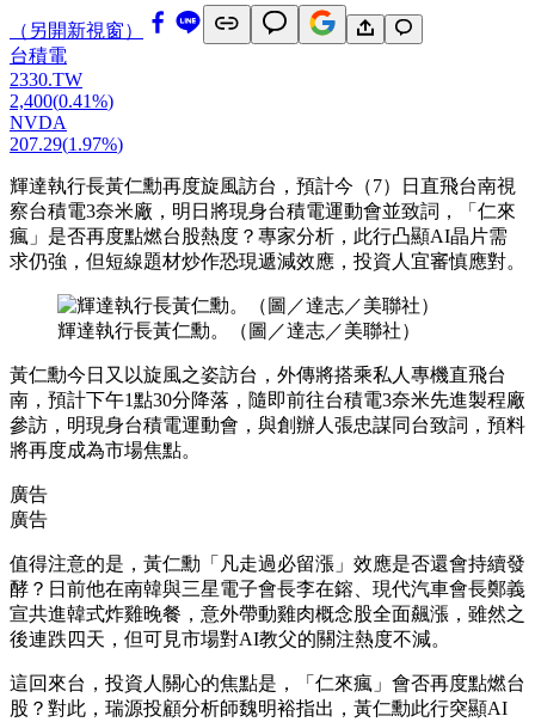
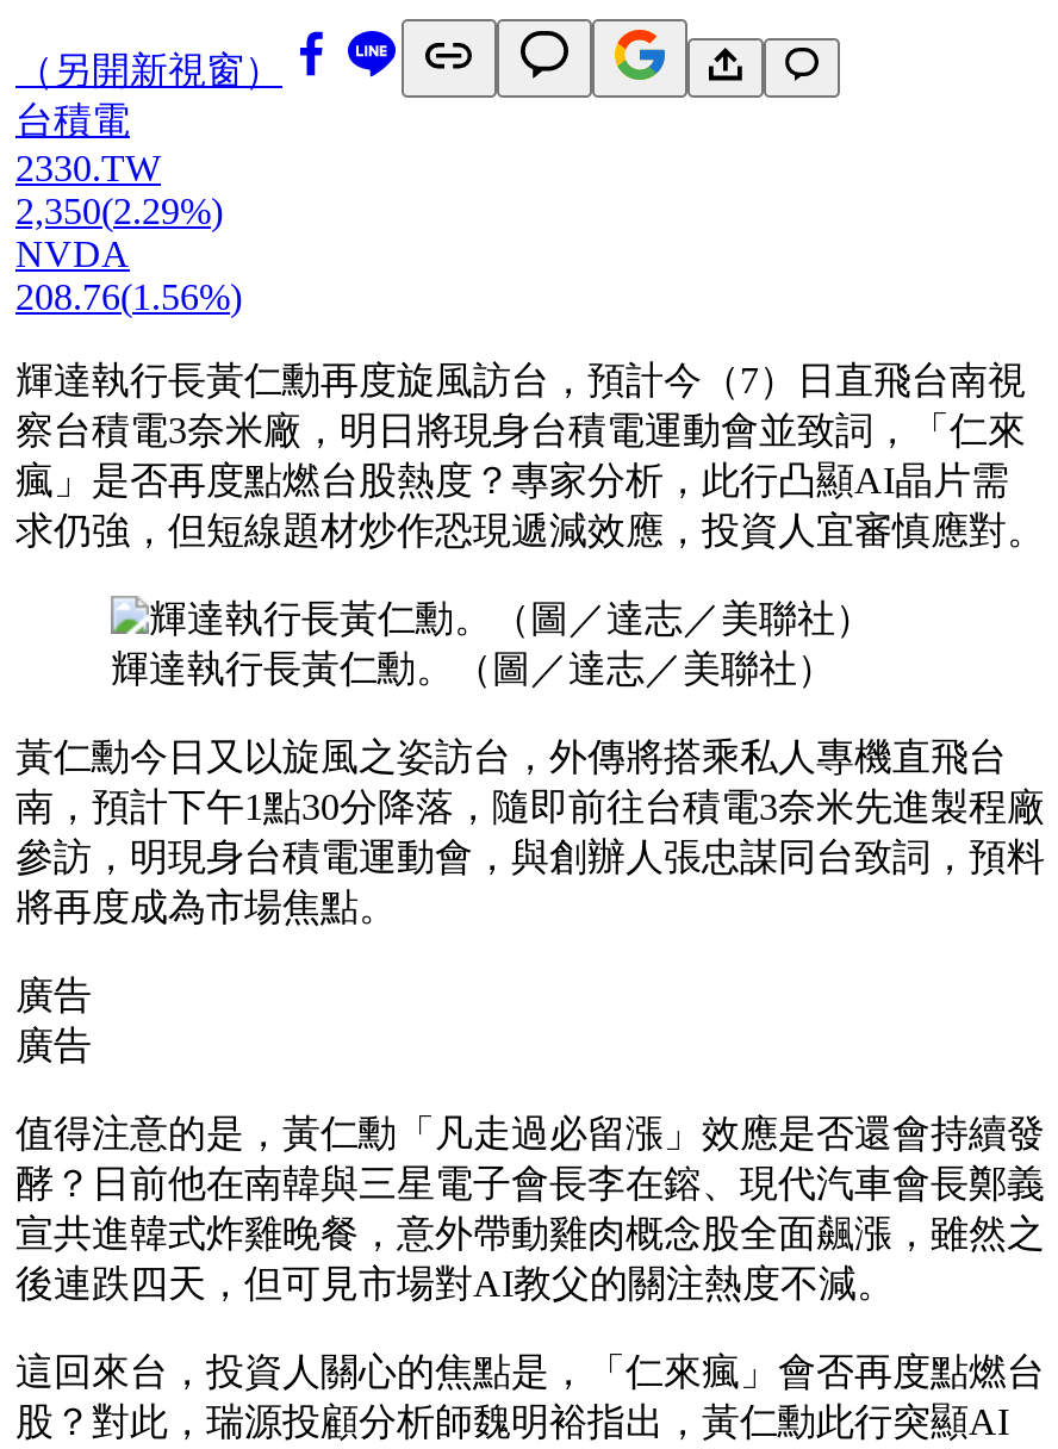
[10,91,113,112] 2,400(0.41%) -> [15,192,223,232] 2,350(2.29%)
[10,134,123,155] 207.29(1.97%) -> [15,277,242,318] 208.76(1.56%)

